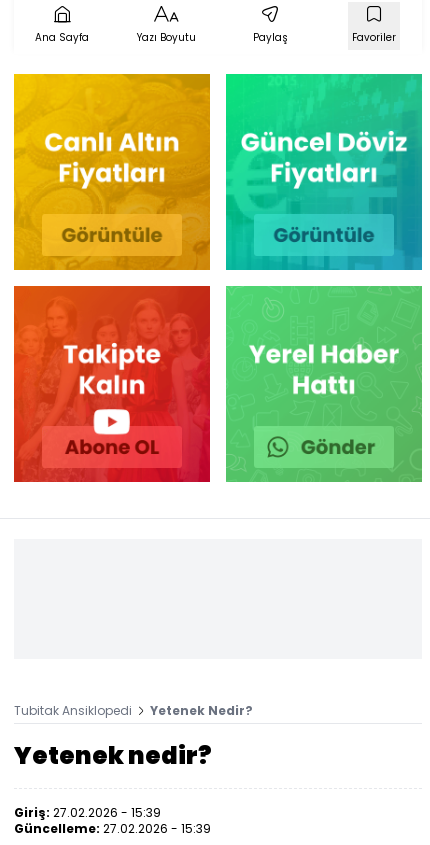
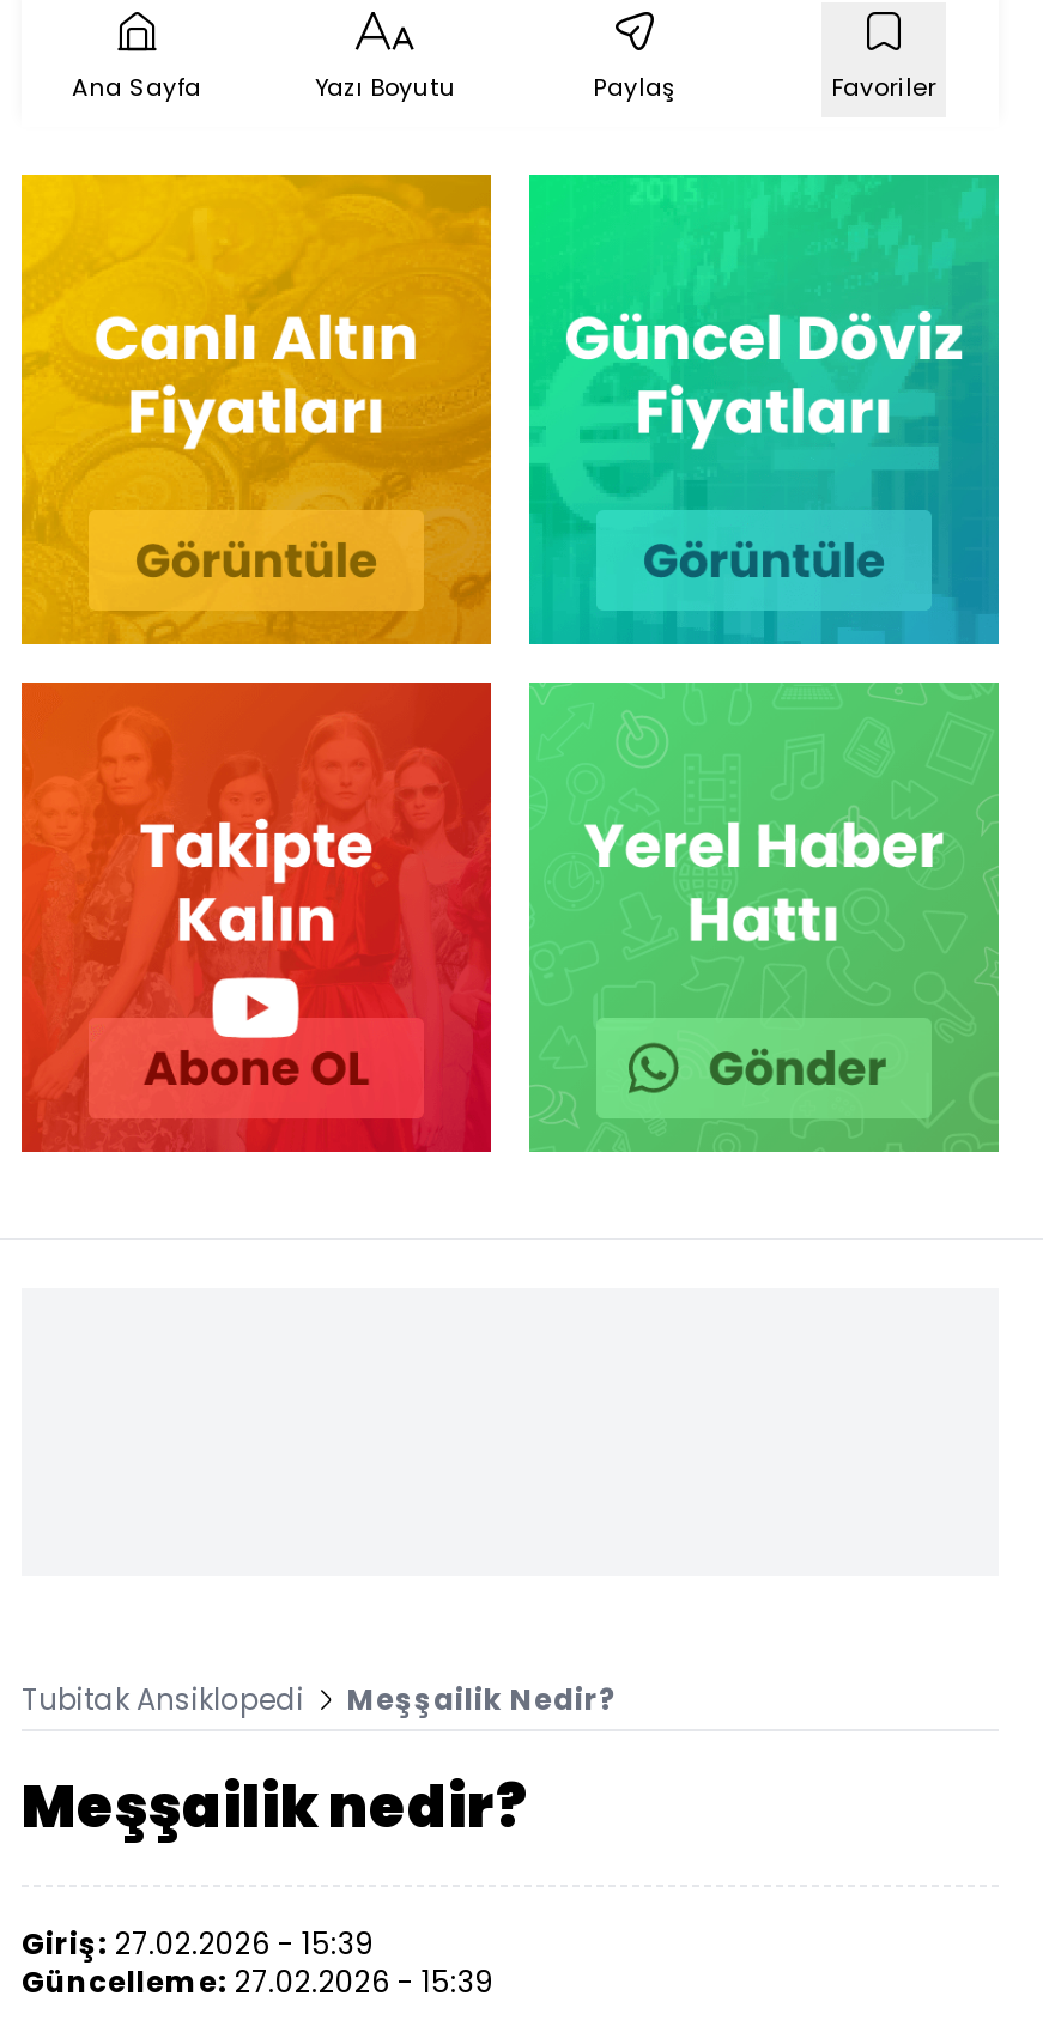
[150,701,253,718] Yetenek Nedir? -> [347,1678,618,1718] Meşşailik Nedir?
[14,738,212,771] Yetenek nedir? -> [22,1766,529,1845] Meşşailik nedir?

